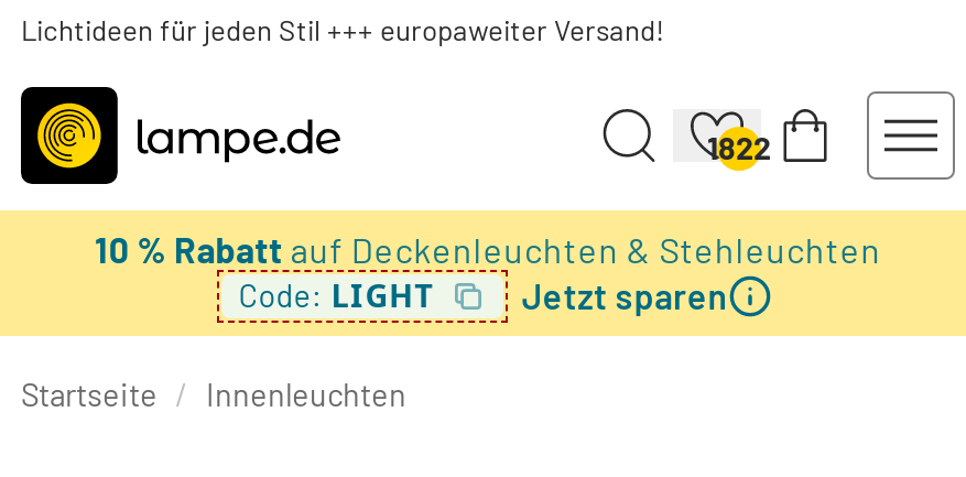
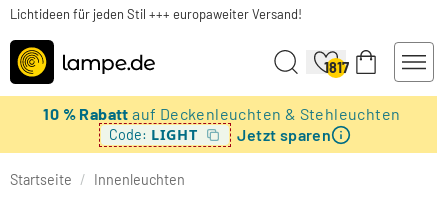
[707,129,771,166] 1822 -> [323,59,348,76] 1817

